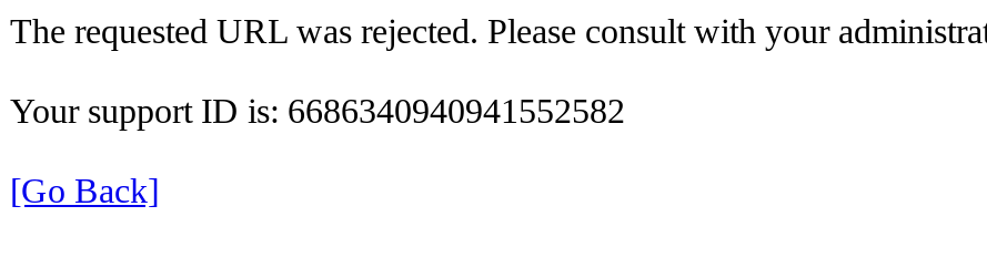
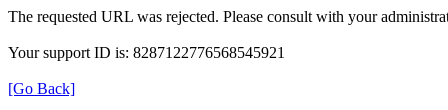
[10,92,625,130] Your support ID is: 6686340940941552582 -> [8,44,285,61] Your support ID is: 8287122776568545921

